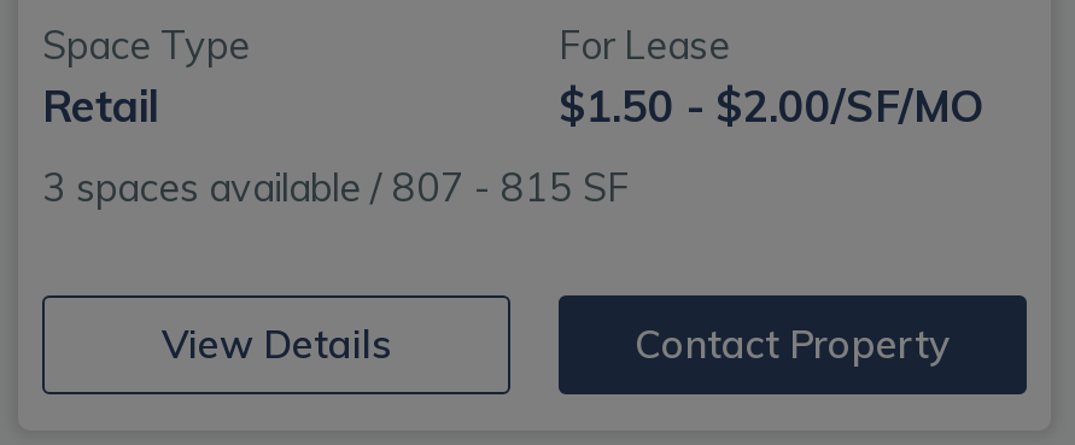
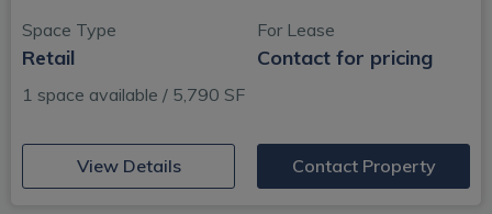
[559,78,983,134] $1.50 - $2.00/SF/MO -> [257,45,433,70] Contact for pricing
[42,163,629,211] 3 spaces available / 807 - 815 SF -> [22,83,245,105] 1 space available / 5,790 SF

